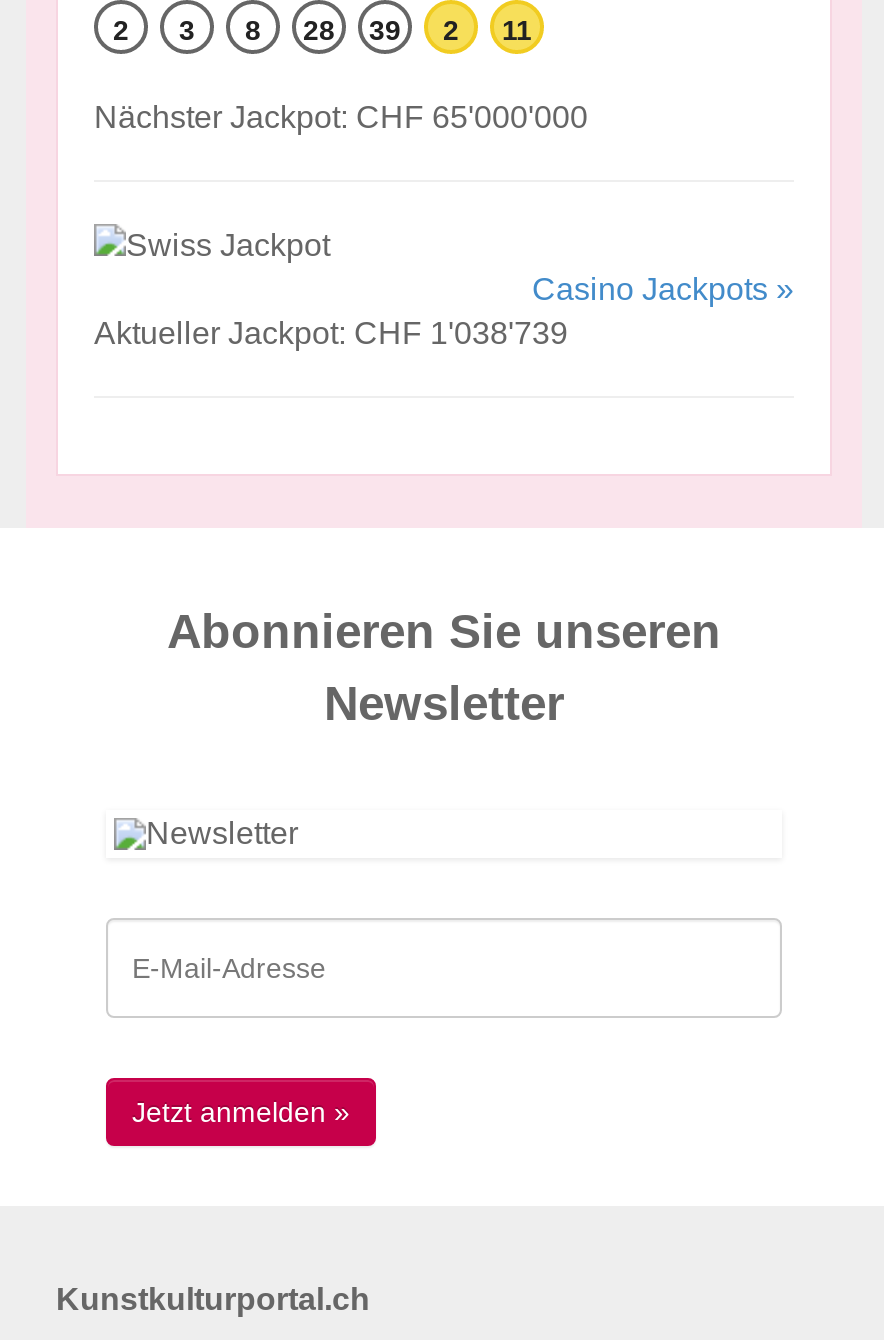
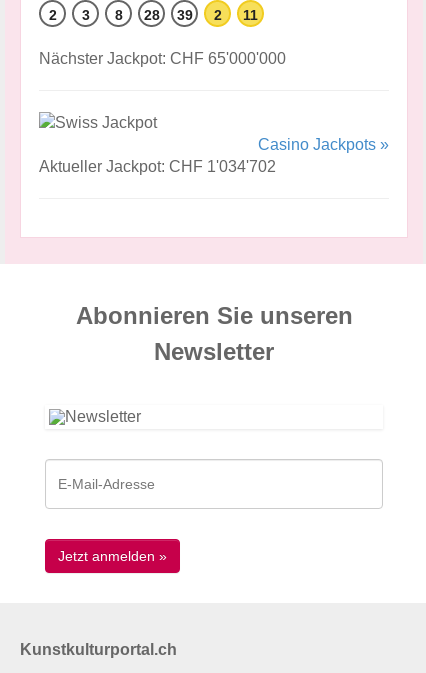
[94,316,568,350] Aktueller Jackpot: CHF 1'038'739 -> [39,158,276,175] Aktueller Jackpot: CHF 1'034'702

